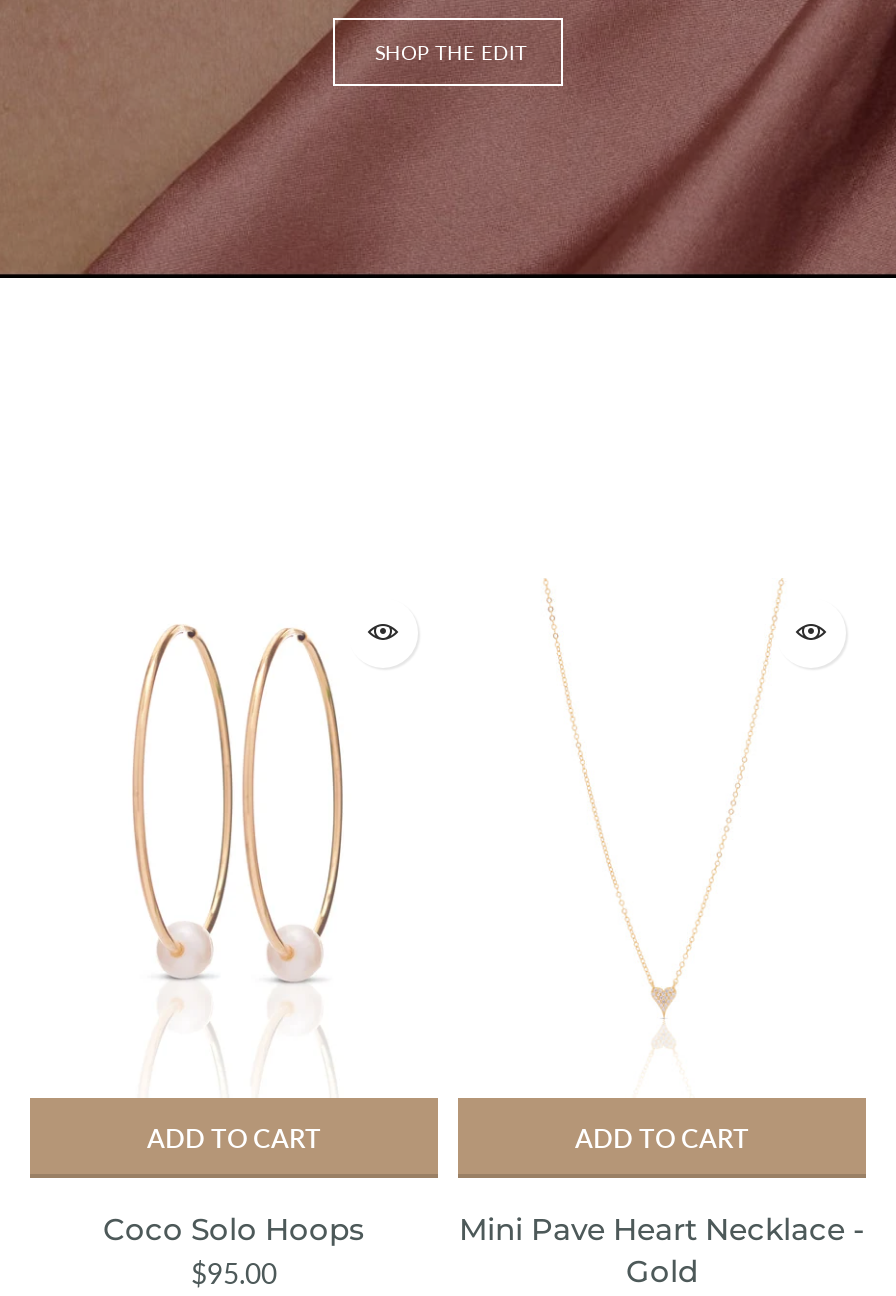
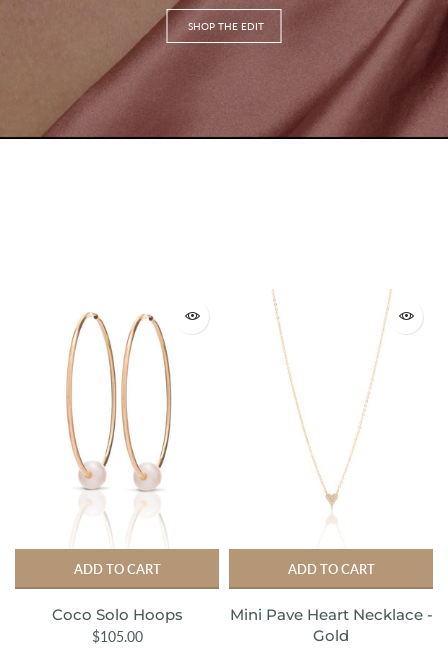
[191,1257,277,1291] $95.00 -> [91,628,142,645] $105.00

